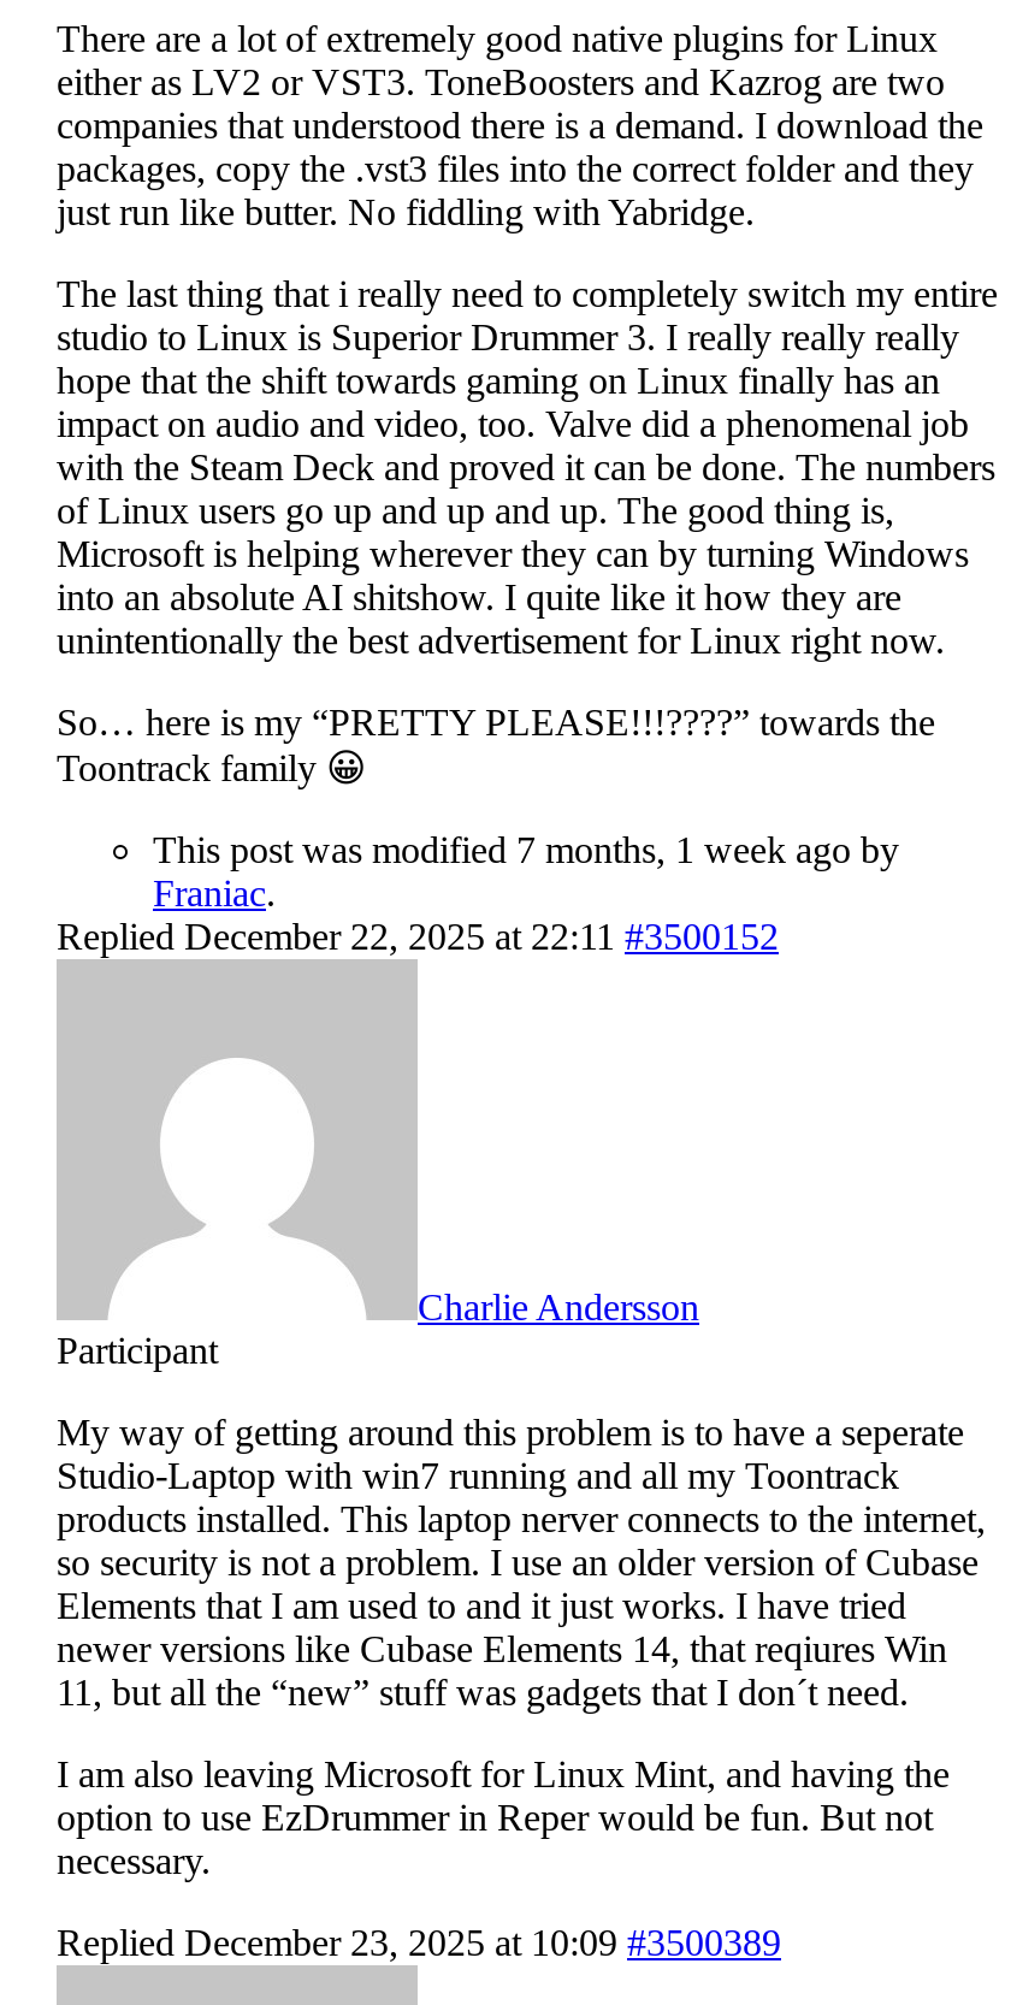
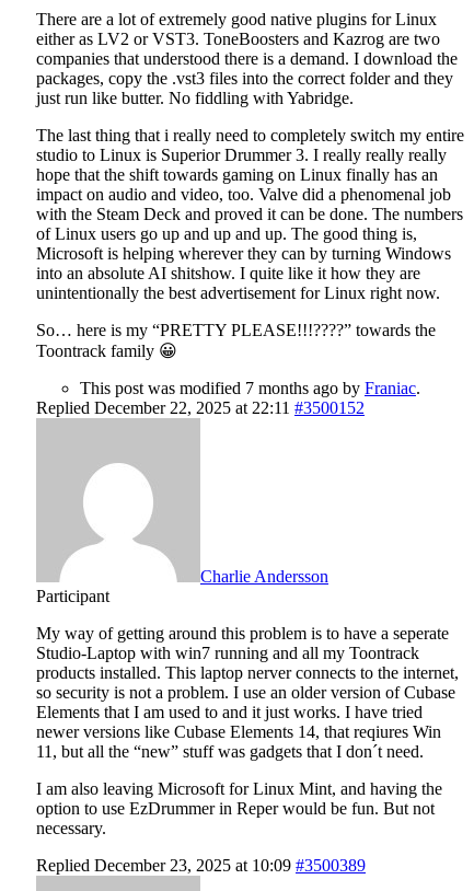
[153,830,899,914] This post was modified 7 months, 1 week ago by | Franiac. -> [80,379,420,398] This post was modified 7 months ago by Franiac.

